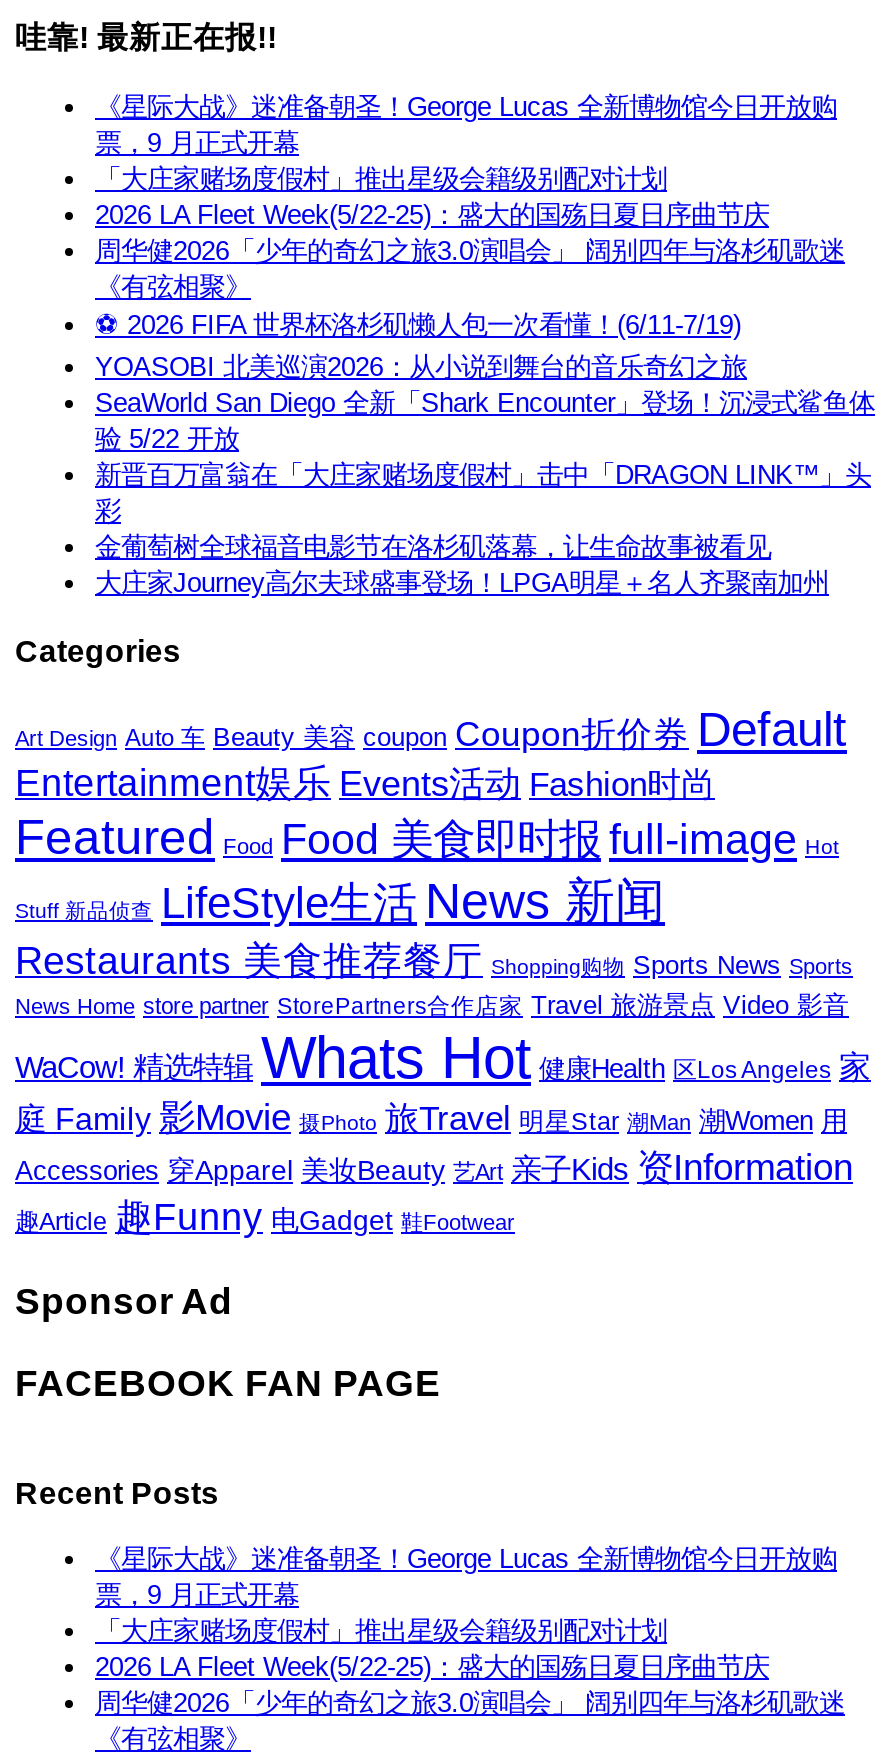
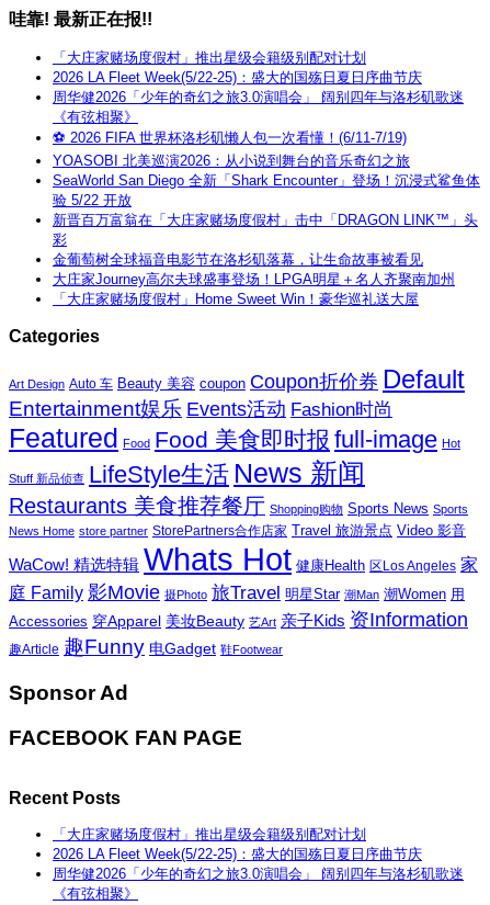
[95,93,837,159] 《星际大战》迷准备朝圣！George Lucas 全新博物馆今日开放购 | 票，9 月正式开幕 -> none
none -> [53,291,419,308] 「大庄家赌场度假村」Home Sweet Win！豪华巡礼送大屋
[95,1545,837,1611] 《星际大战》迷准备朝圣！George Lucas 全新博物馆今日开放购 | 票，9 月正式开幕 -> none

